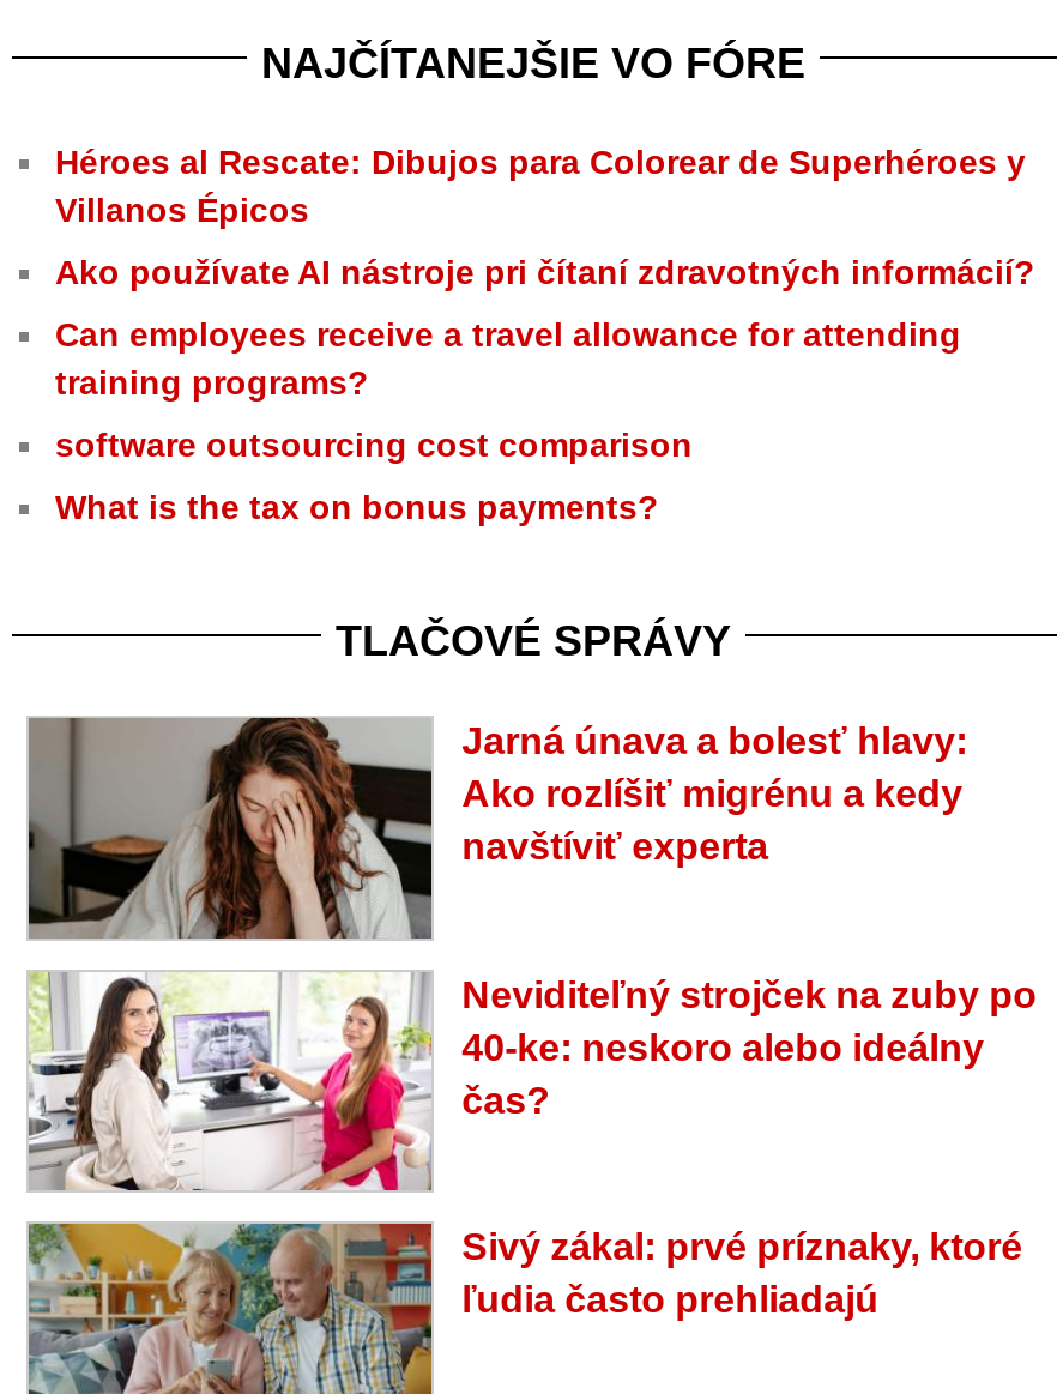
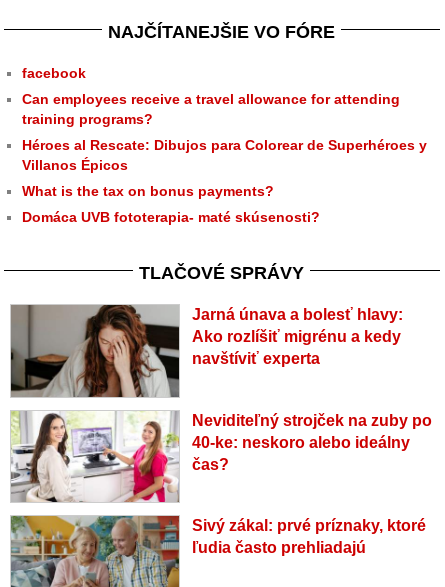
moved [55,142,1026,229] -> [22,137,427,173]: Héroes al Rescate: Dibujos para Colorear de Superhéroes y | Villanos Épicos
[55,253,1035,291] Ako používate AI nástroje pri čítaní zdravotných informácií? -> [22,65,86,81] facebook
moved [55,315,961,401] -> [22,91,400,127]: Can employees receive a travel allowance for attending | training programs?
[55,425,693,464] software outsourcing cost comparison -> none
moved [55,488,659,526] -> [22,183,274,199]: What is the tax on bonus payments?
none -> [22,209,320,225] Domáca UVB fototerapia- maté skúsenosti?

